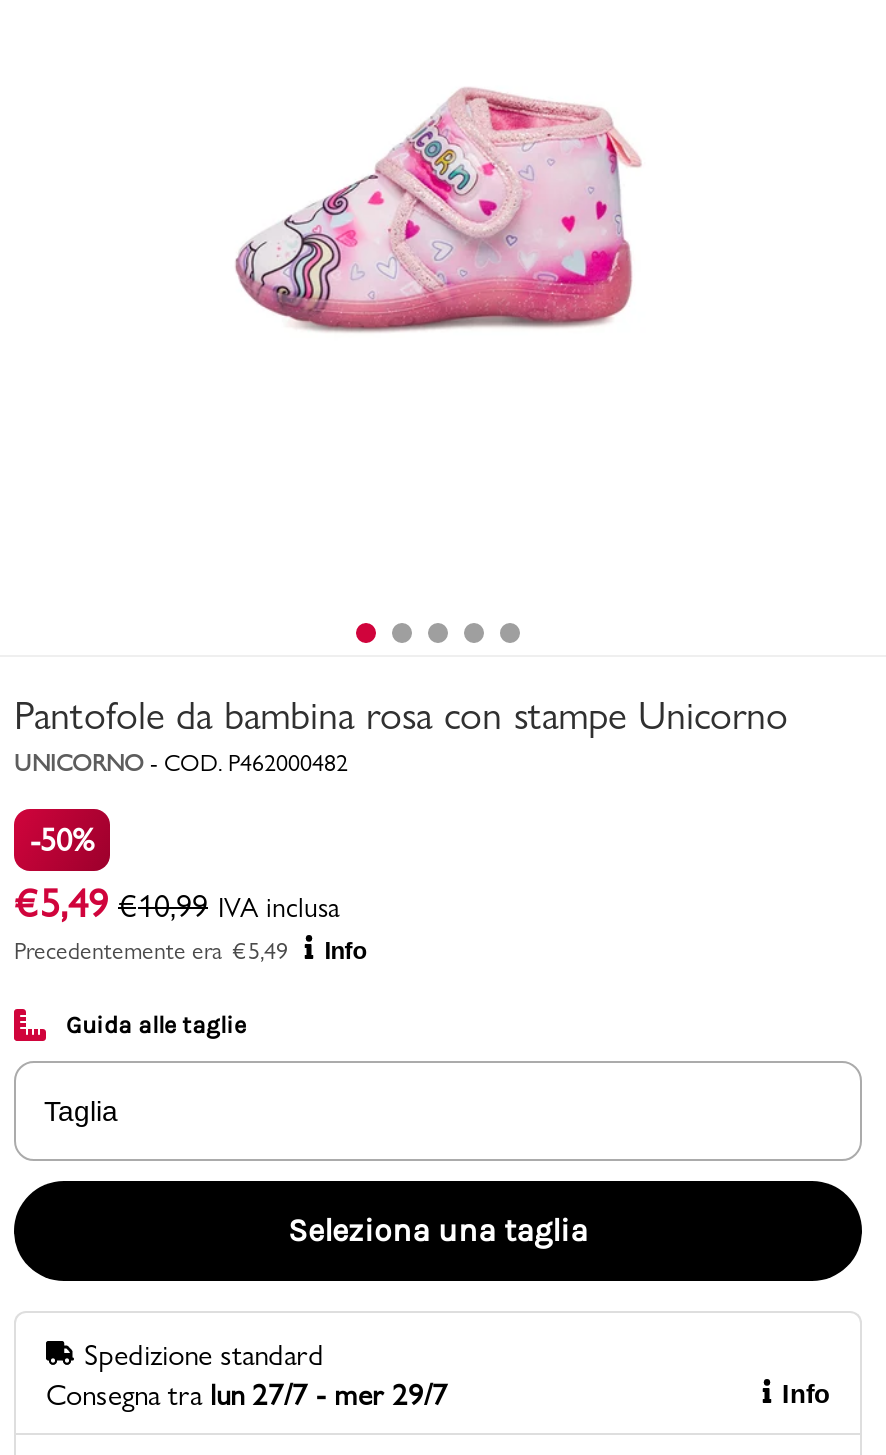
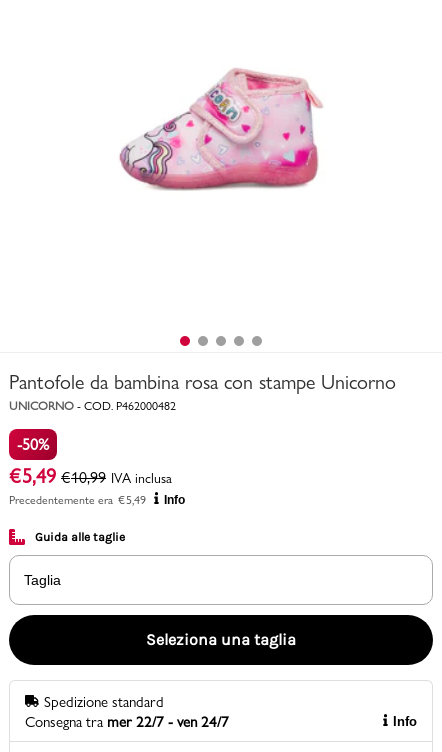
[46,1376,448,1412] Consegna tra lun 27/7 - mer 29/7 -> [25,713,229,731] Consegna tra mer 22/7 - ven 24/7

